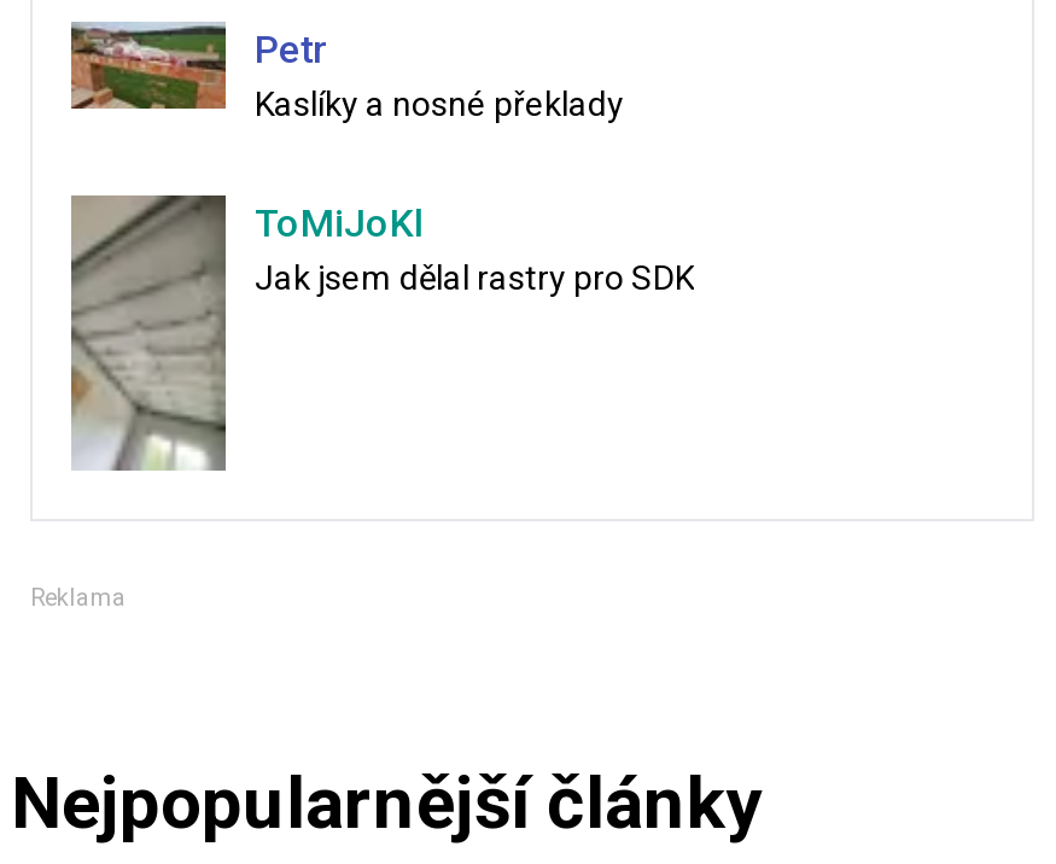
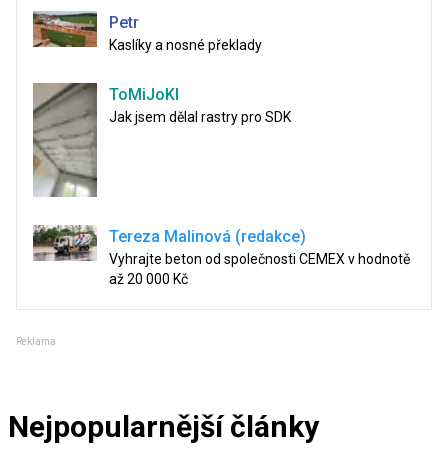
none -> [33,224,410,286] [image] | Tereza Malinová (redakce) | Vyhrajte beton od společnosti CEMEX v hodnotě | až 20 000 Kč

